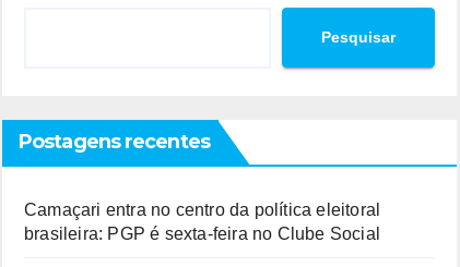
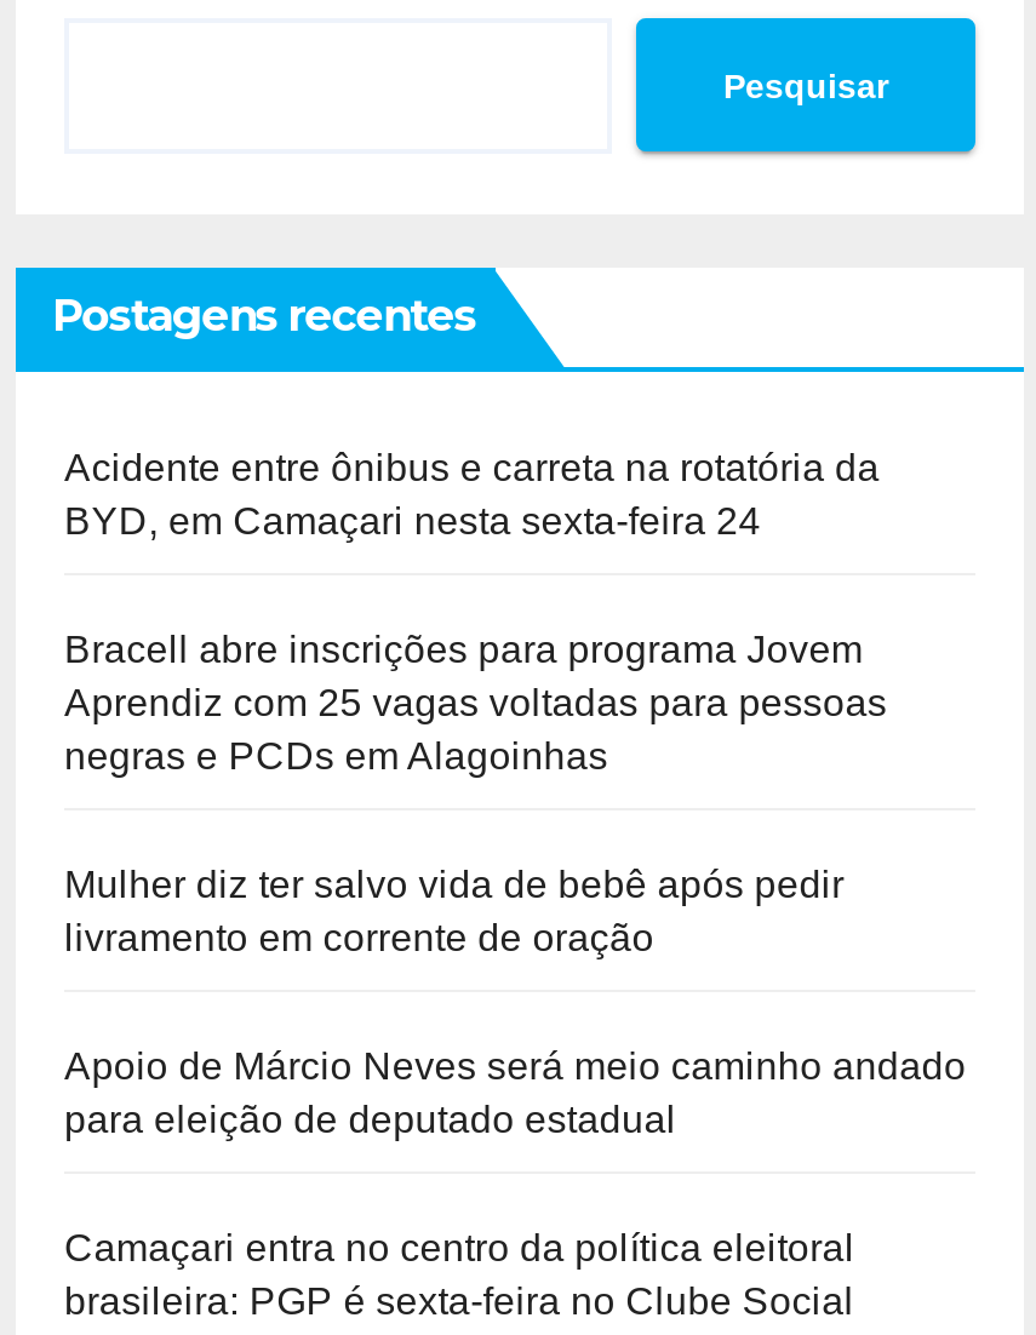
none -> [64,448,966,1141] Acidente entre ônibus e carreta na rotatória da | BYD, em Camaçari nesta sexta-feira 24 | Bracell abre inscrições para programa Jovem | Aprendiz com 25 vagas voltadas para pessoas | negras e PCDs em Alagoinhas | Mulher diz ter salvo vida de bebê após pedir | livramento em corrente de oração | Apoio de Márcio Neves será meio caminho andado | para eleição de deputado estadual

